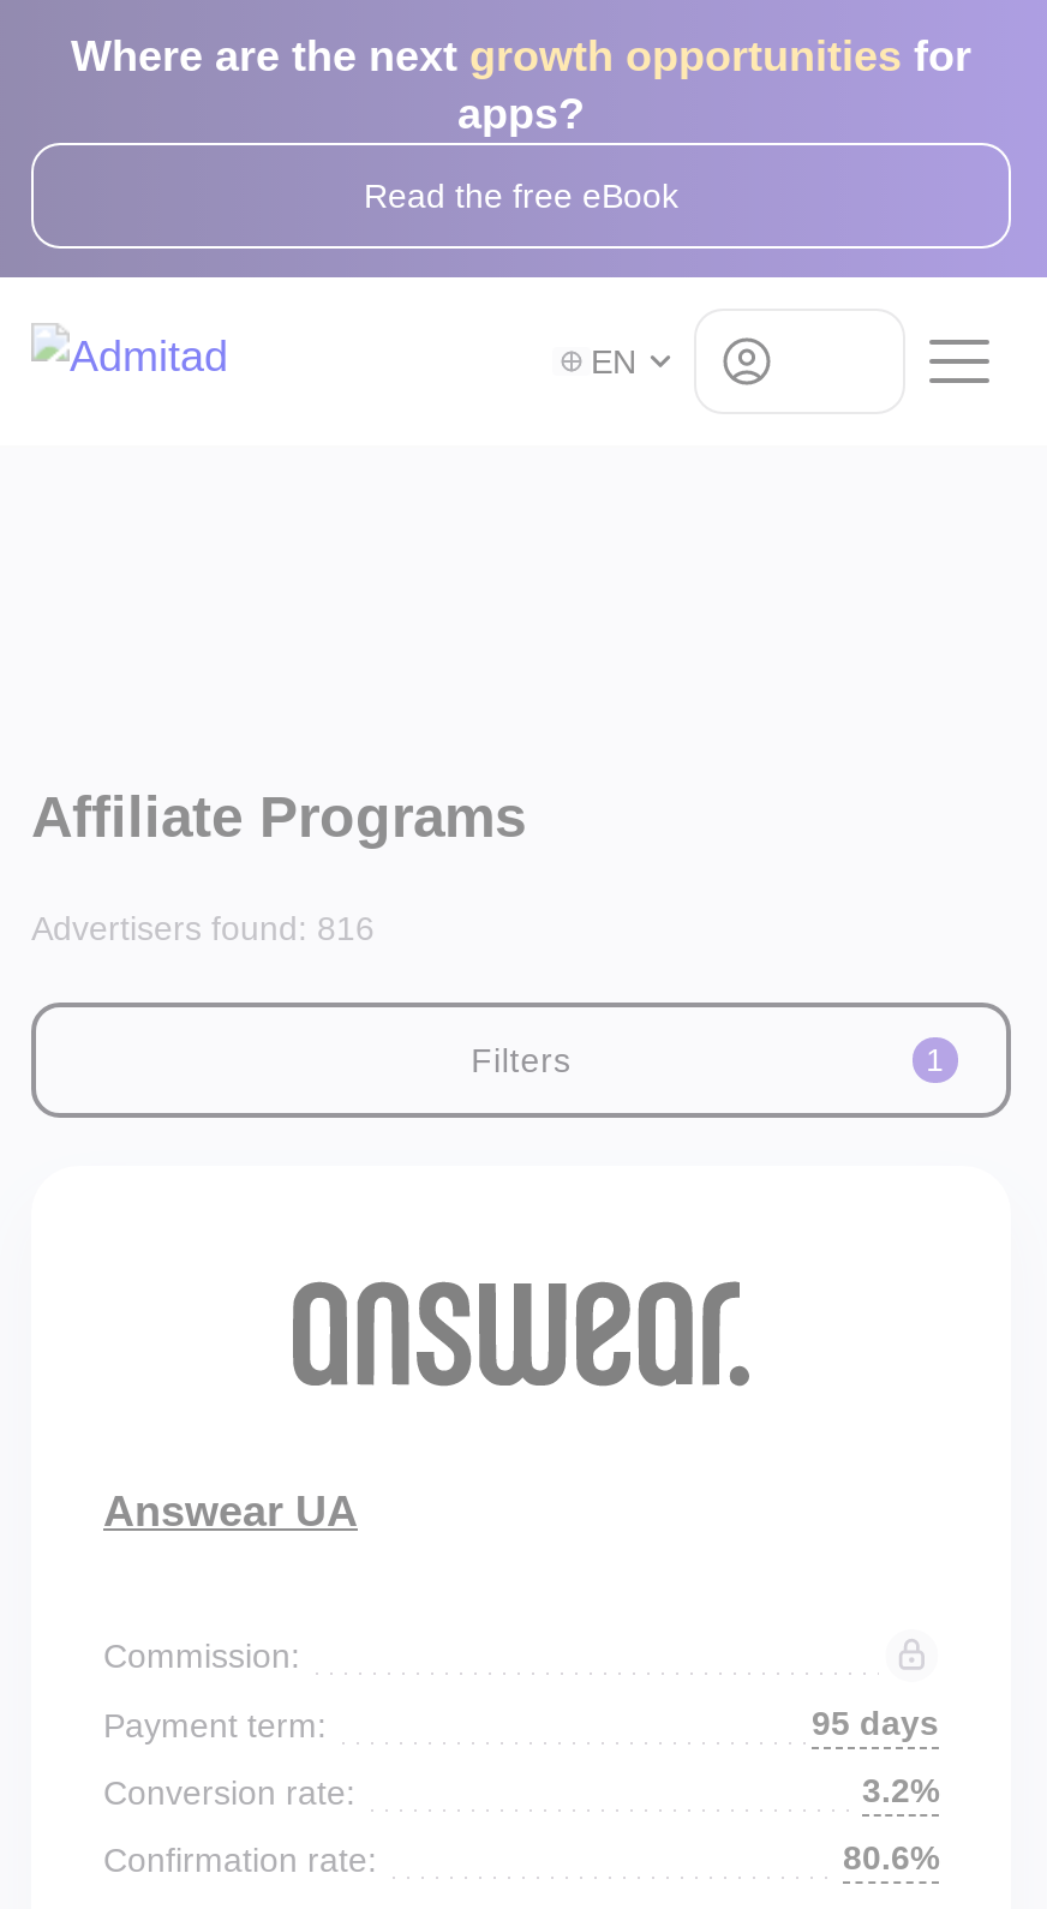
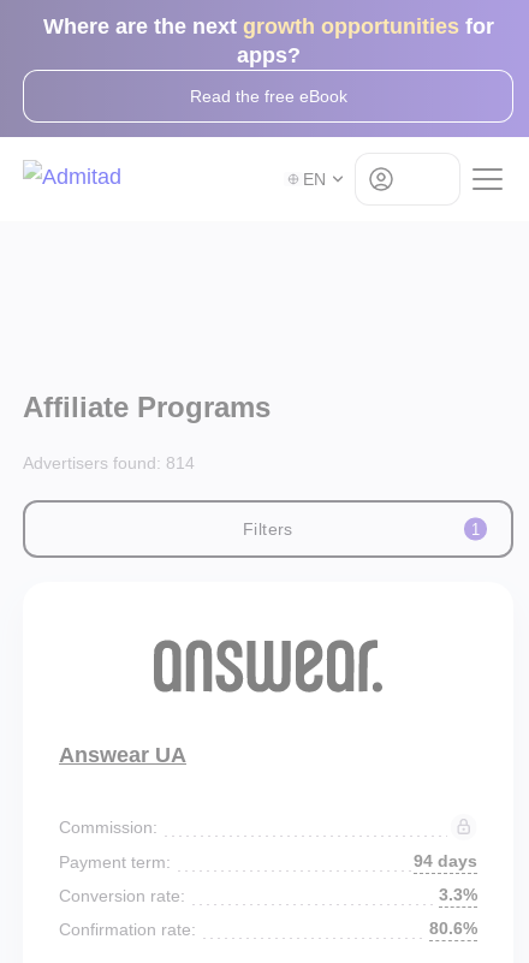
[31,909,375,947] Advertisers found: 816 -> [23,453,195,472] Advertisers found: 814
[812,1704,939,1742] 95 days -> [414,851,477,870] 94 days
[862,1771,939,1809] 3.2% -> [439,885,477,904] 3.3%

